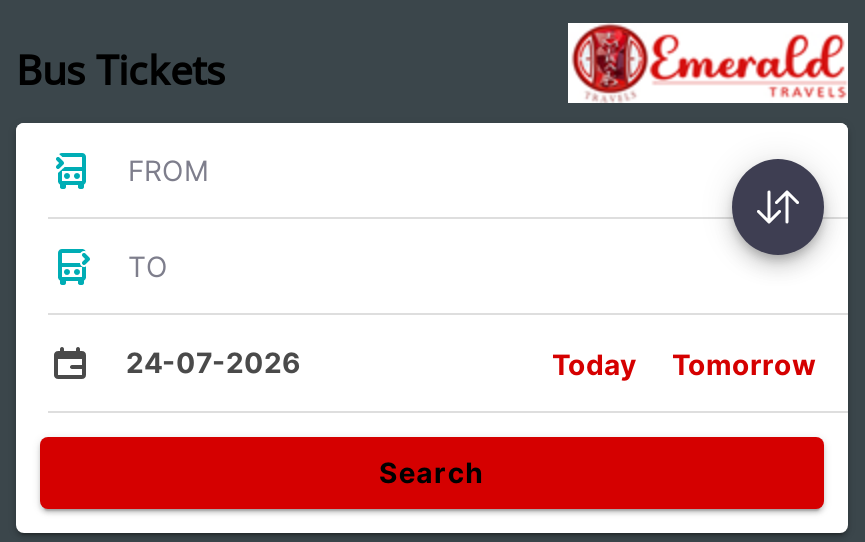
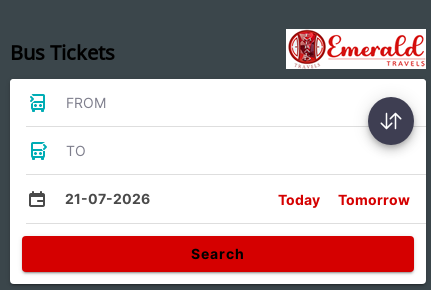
[126,345,300,379] 24-07-2026 -> [65,190,150,207] 21-07-2026

